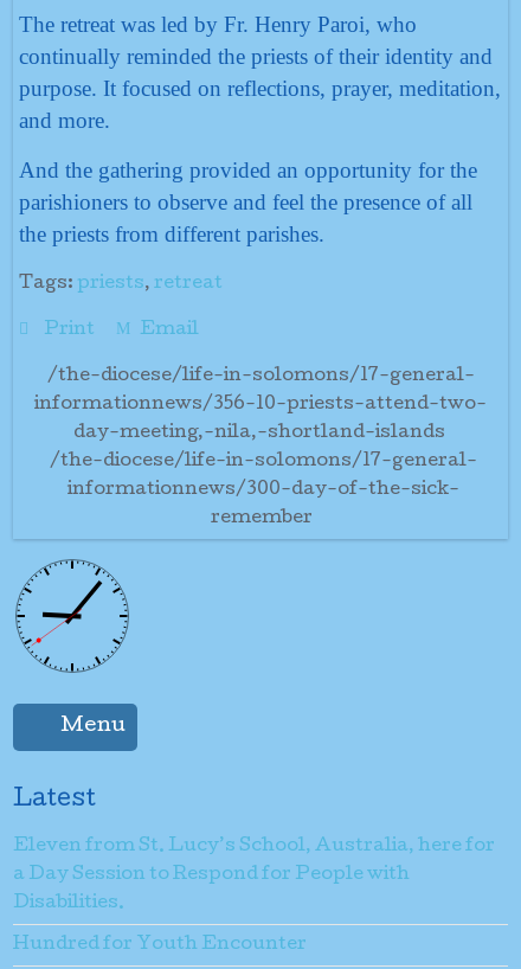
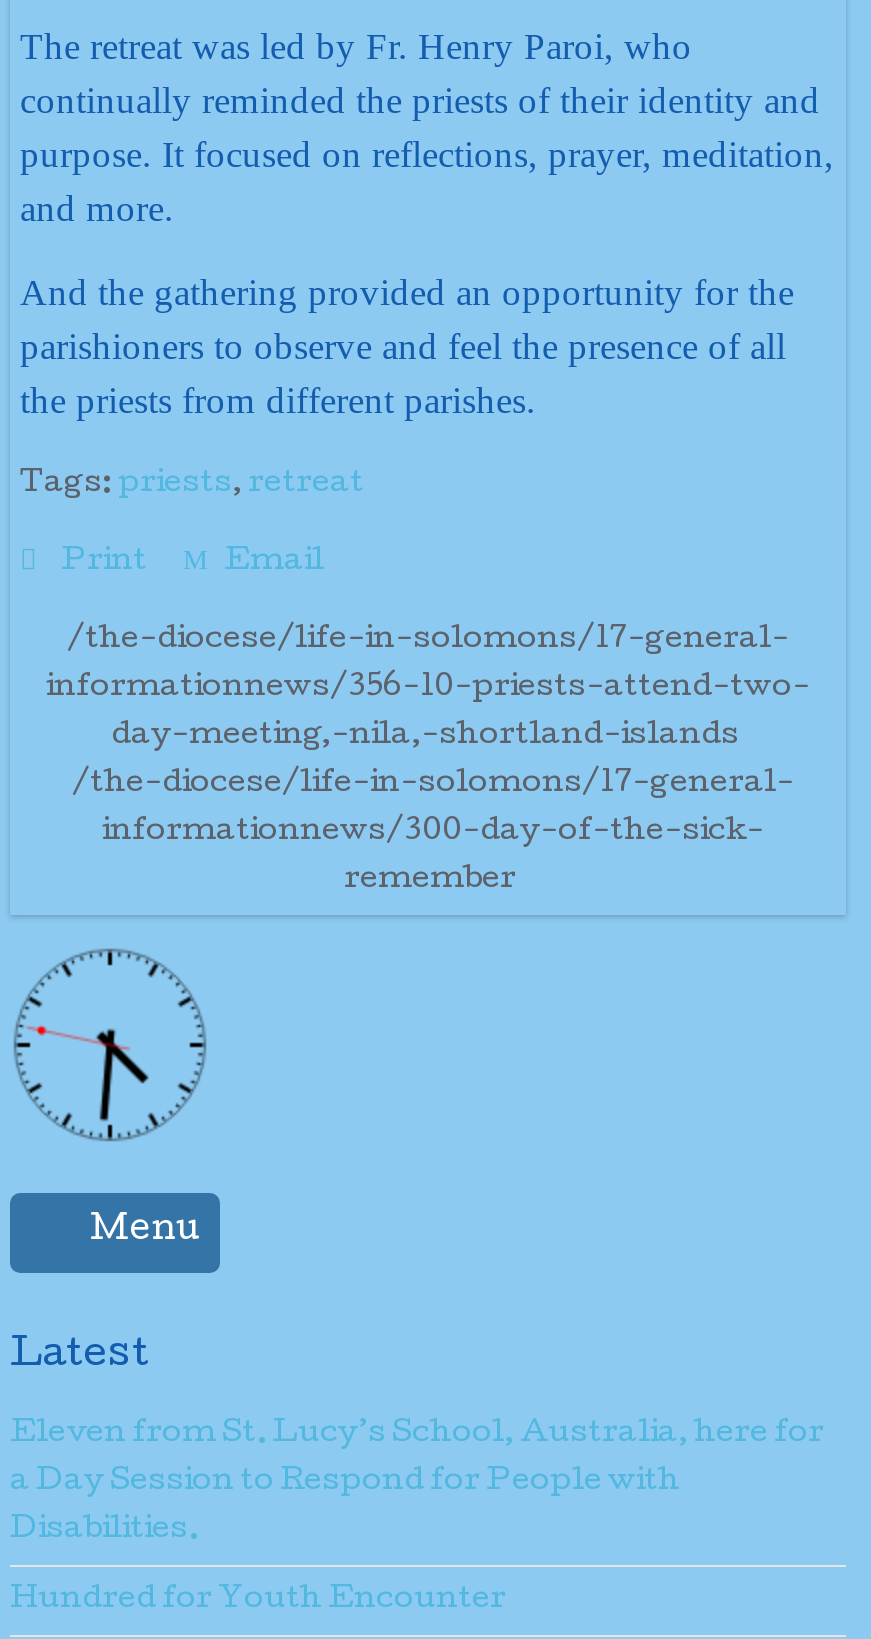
[25,579,103,661] [image] -> [28,987,160,1123] [image]

